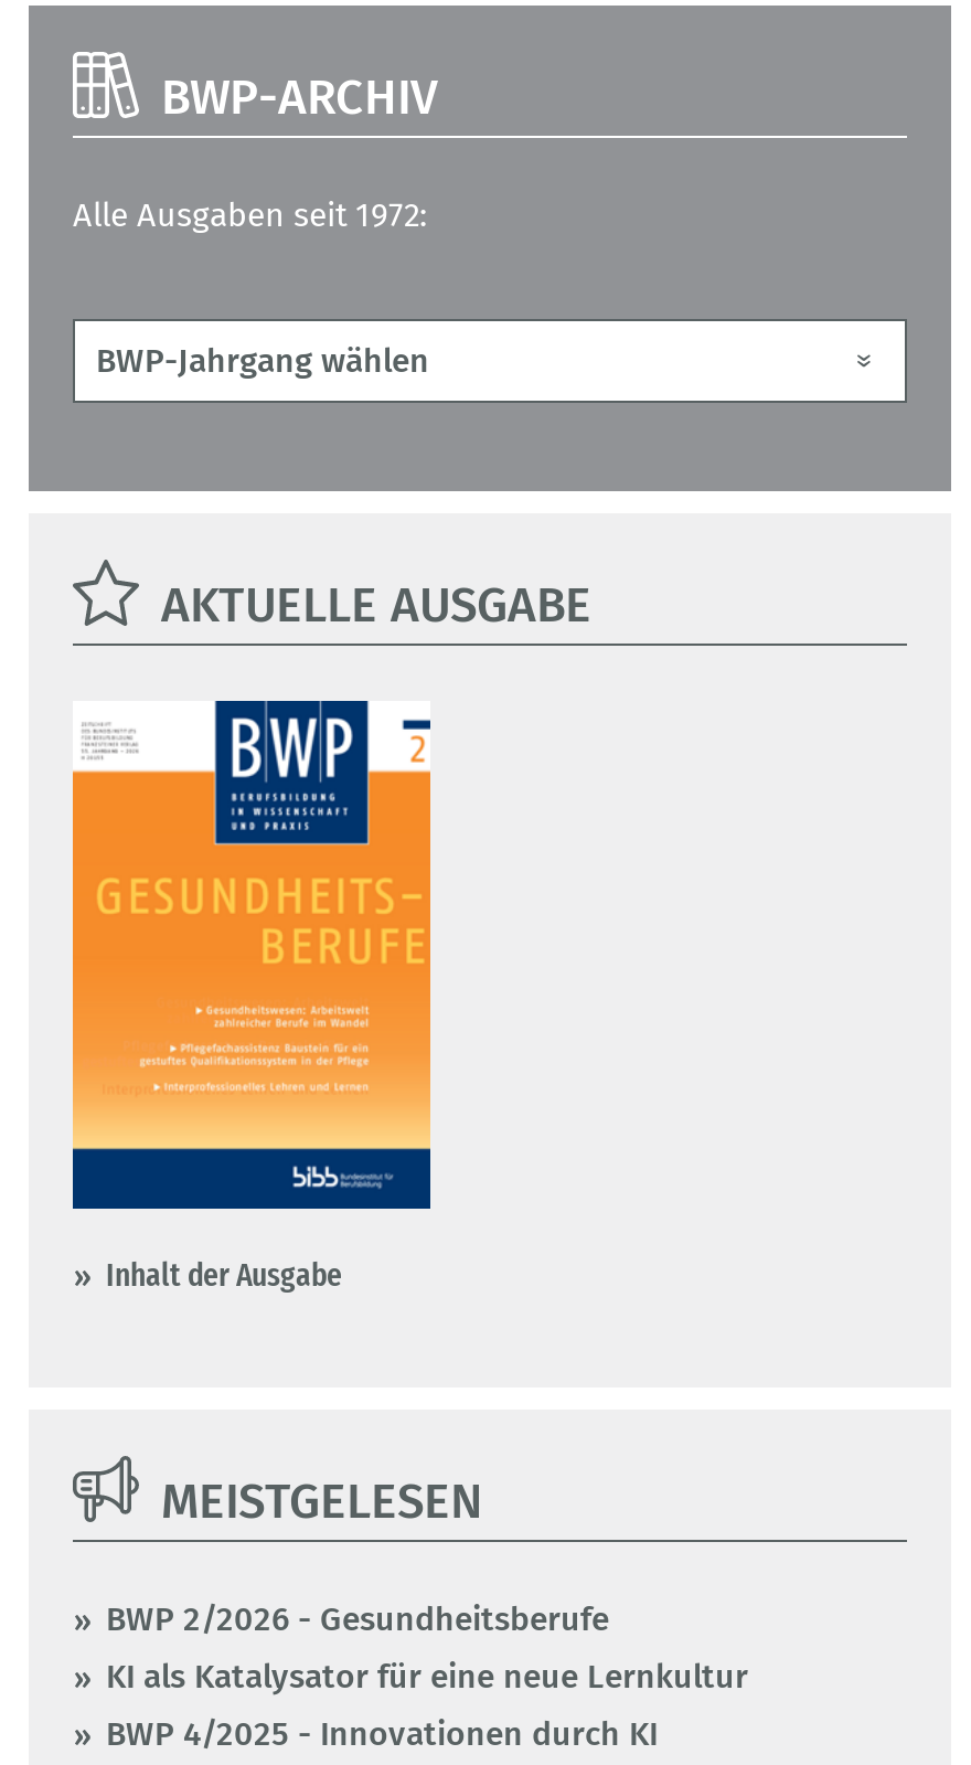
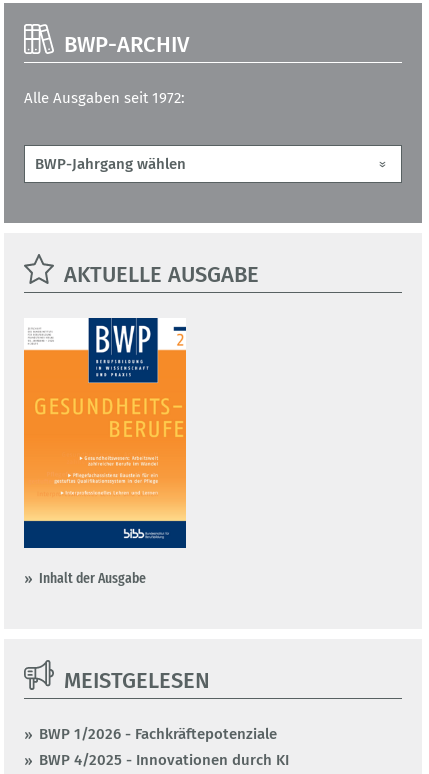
[106,1599,748,1696] BWP 2/2026 - Gesundheitsberufe | KI als Katalysator für eine neue Lernkultur -> [39,725,277,743] BWP 1/2026 - Fachkräftepotenziale

